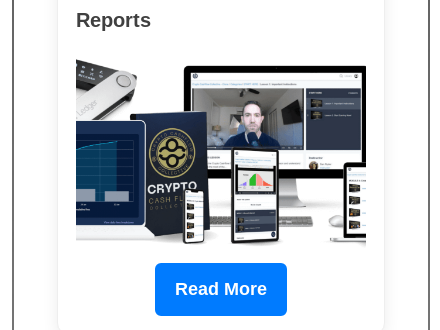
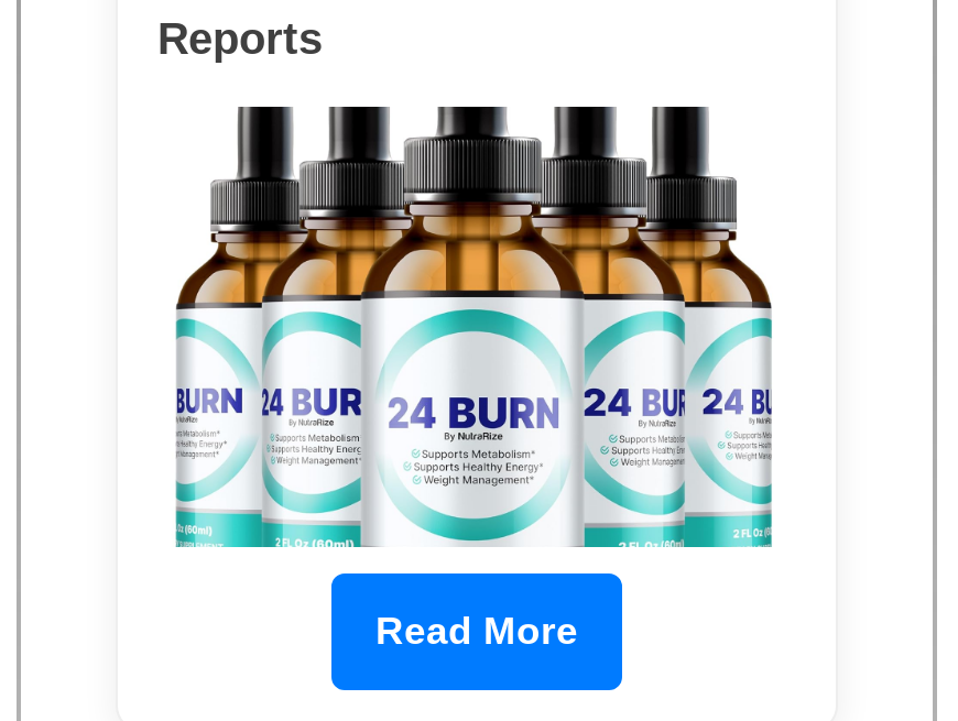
[75,51,367,251] [image] -> [157,105,796,549] [image]

